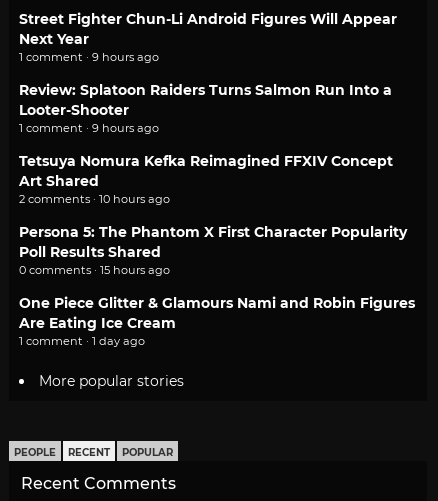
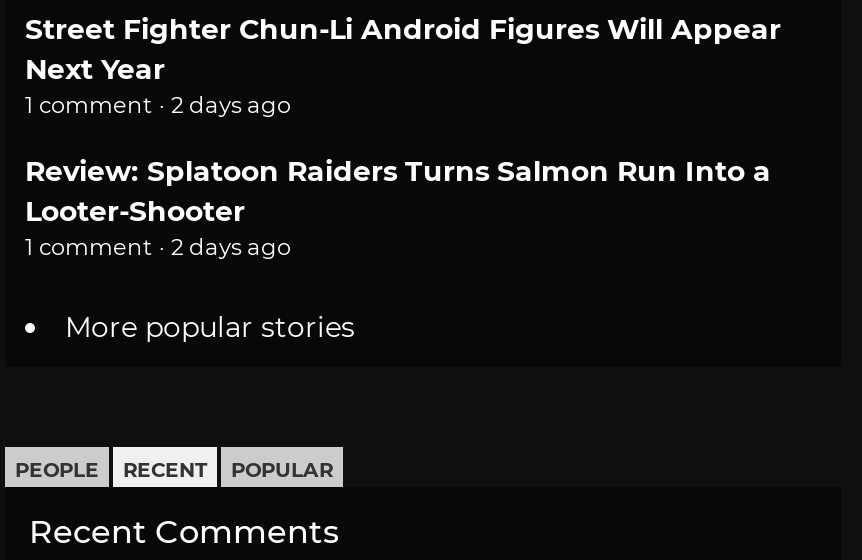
[19,50,159,64] 1 comment · 9 hours ago -> [25,91,291,119] 1 comment · 2 days ago
[19,121,415,348] 1 comment · 9 hours ago | Tetsuya Nomura Kefka Reimagined FFXIV Concept | Art Shared | 2 comments · 10 hours ago | Persona 5: The Phantom X First Character Popularity | Poll Results Shared | 0 comments · 15 hours ago | One Piece Glitter & Glamours Nami and Robin Figures | Are Eating Ice Cream | 1 comment · 1 day ago -> [25,233,291,261] 1 comment · 2 days ago

